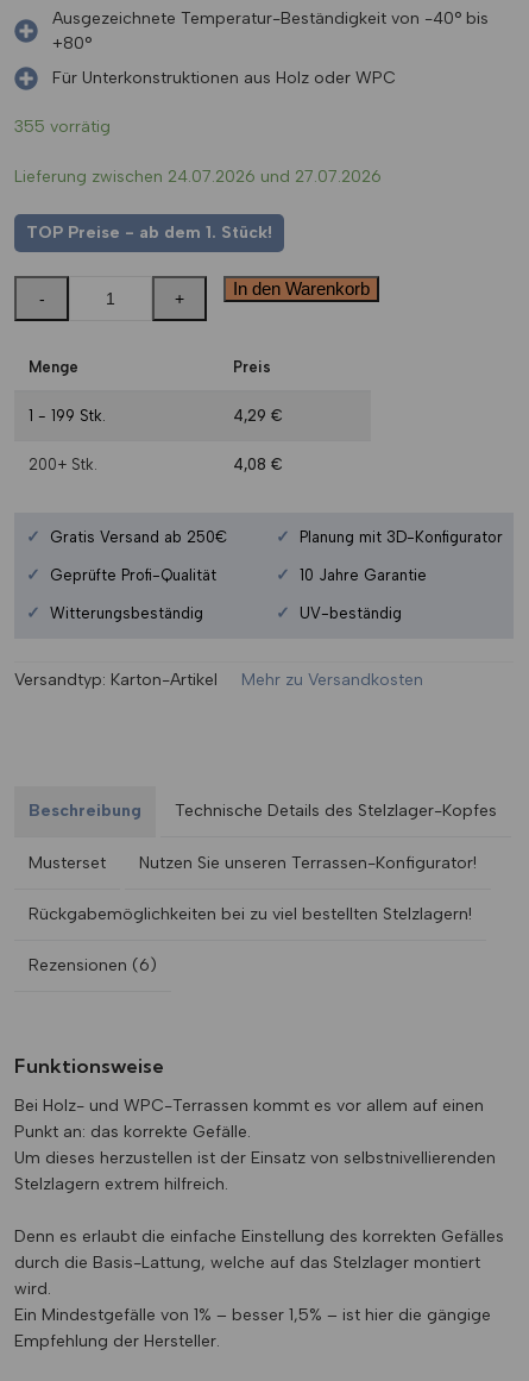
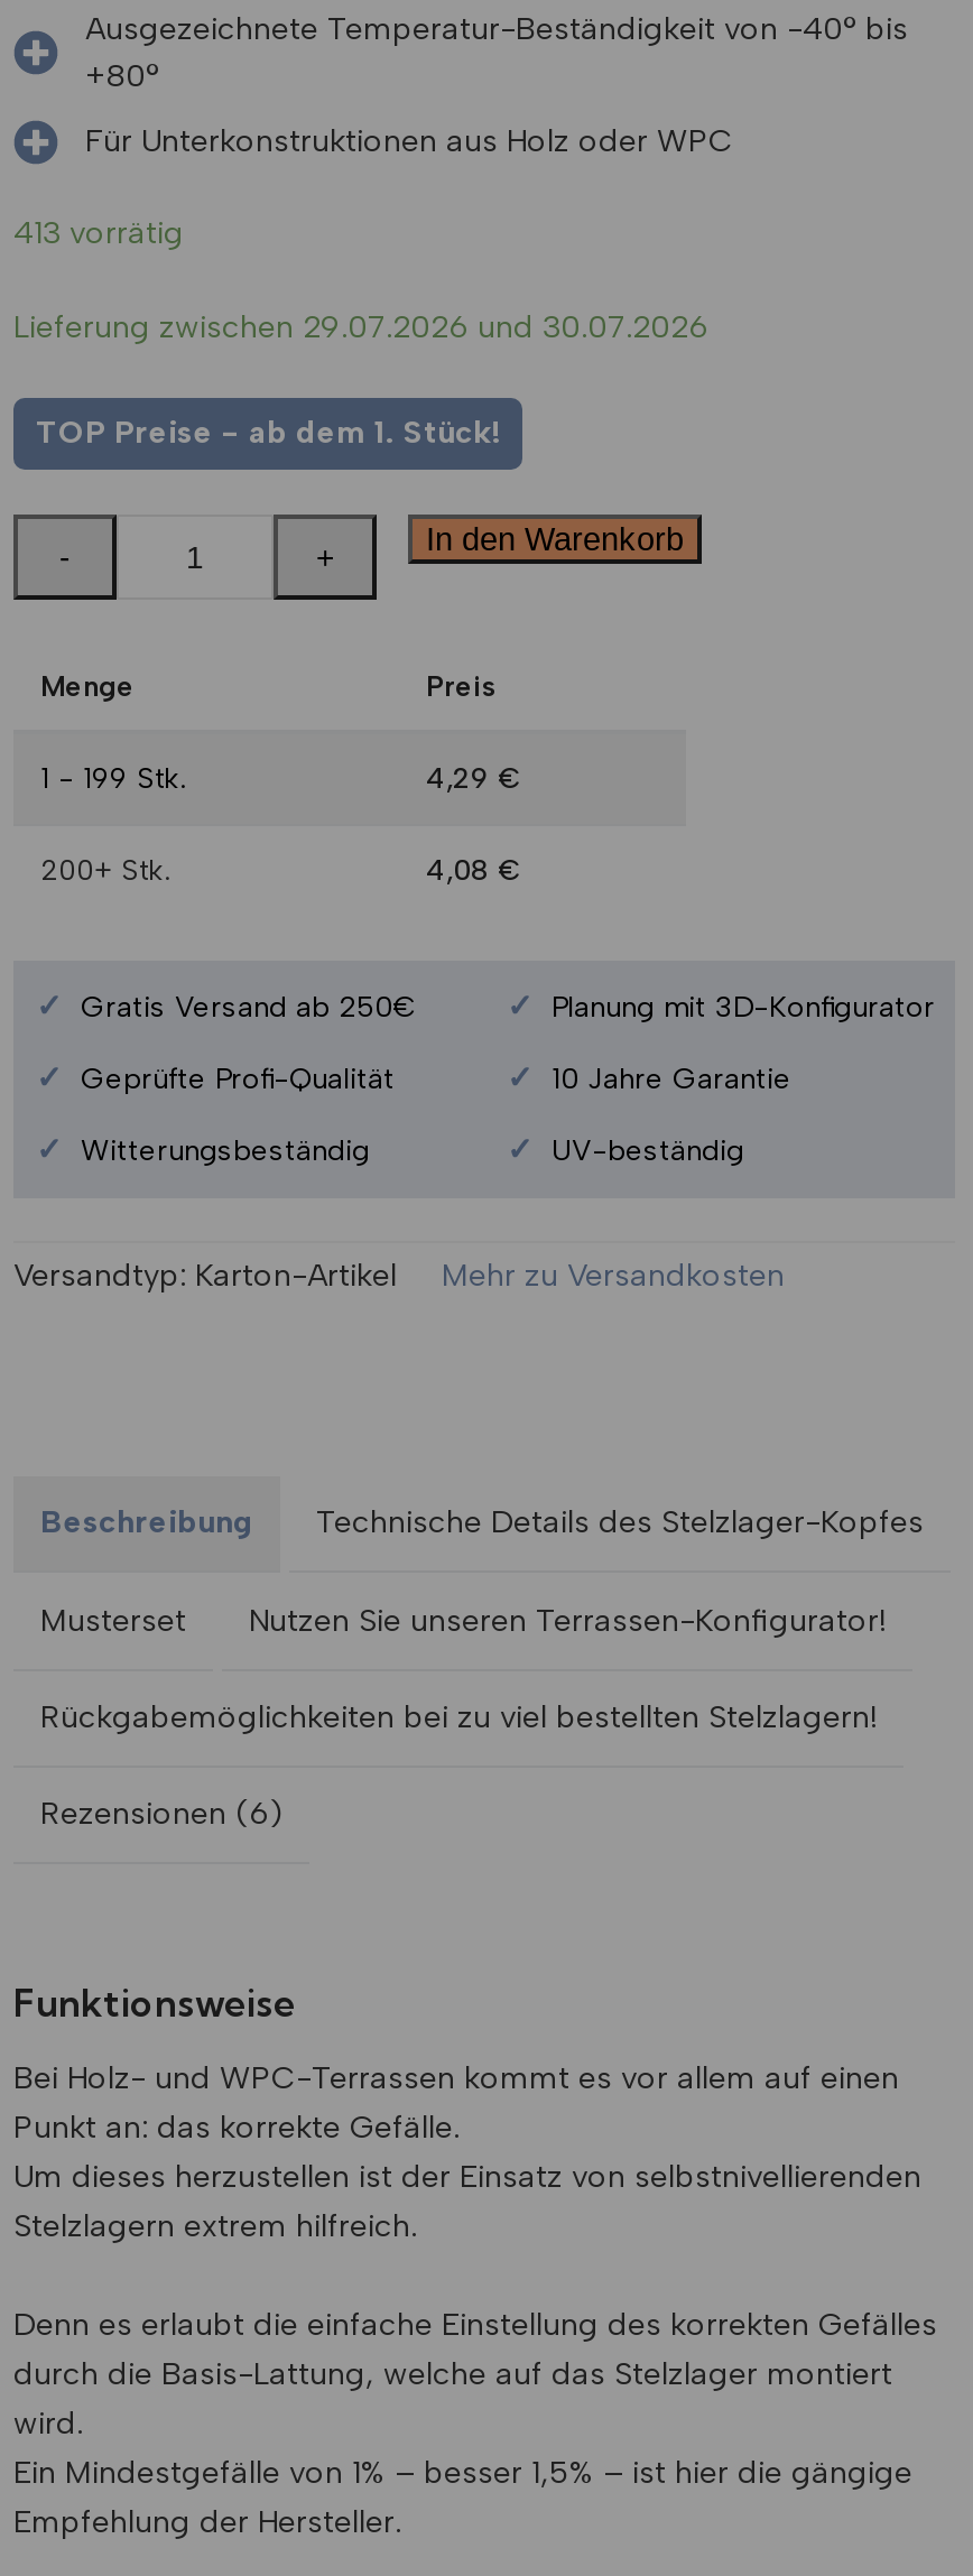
[14,116,111,137] 355 vorrätig -> [13,214,184,252] 413 vorrätig
[14,166,382,186] Lieferung zwischen 24.07.2026 und 27.07.2026 -> [13,308,708,346] Lieferung zwischen 29.07.2026 und 30.07.2026

